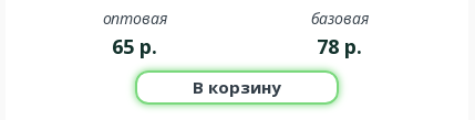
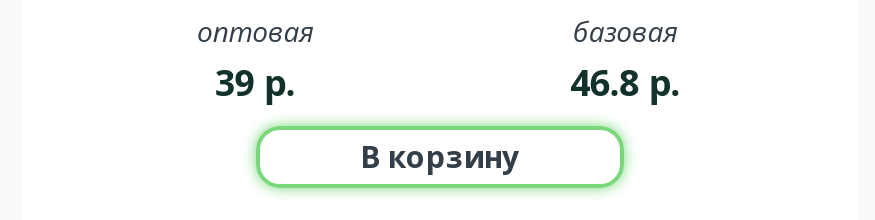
[112,33,157,60] 65 р. -> [215,59,295,107] 39 р.
[317,33,362,60] 78 р. -> [570,59,680,107] 46.8 р.

